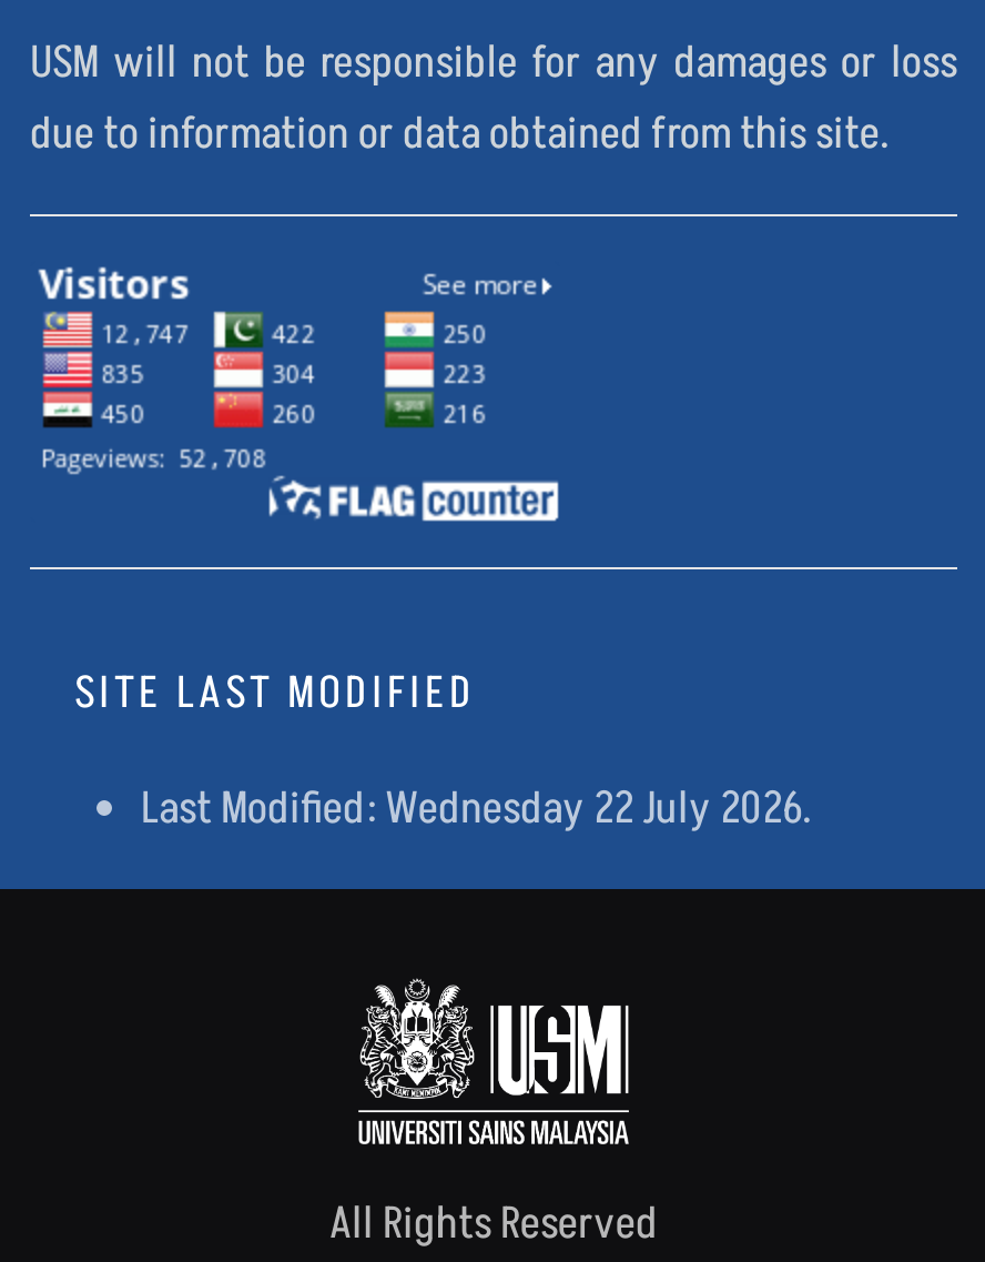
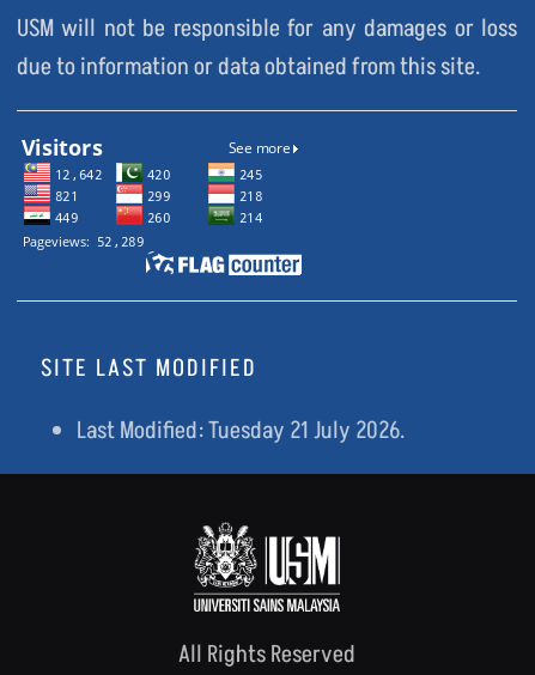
[141,778,811,840] Last Modified: Wednesday 22 July 2026. -> [77,414,405,447] Last Modified: Tuesday 21 July 2026.

